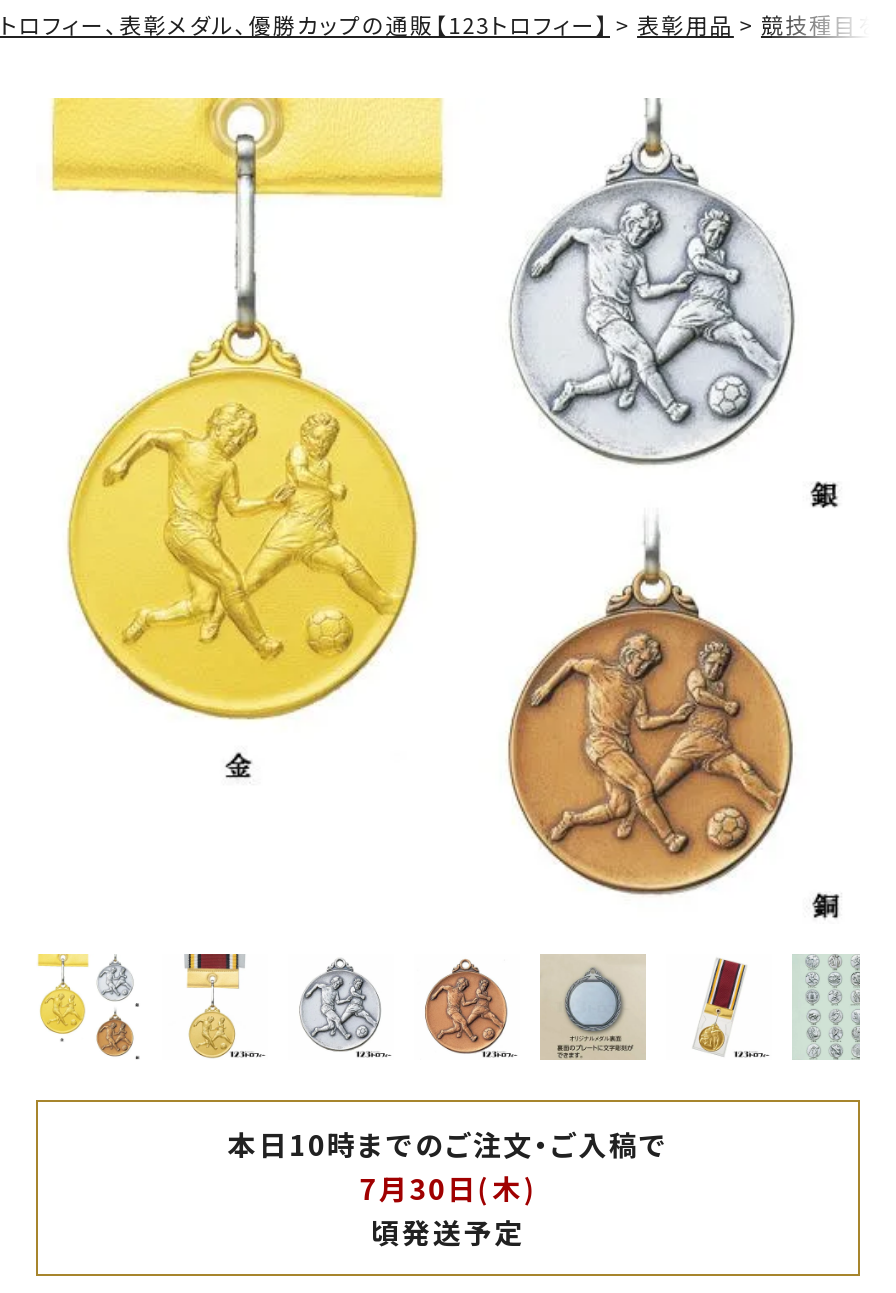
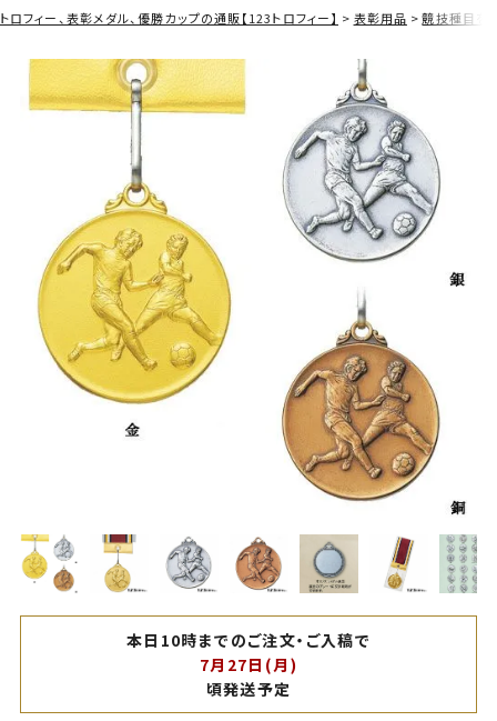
[360,1169,536,1209] 7月30日(木) -> [200,654,297,676] 7月27日(月)

